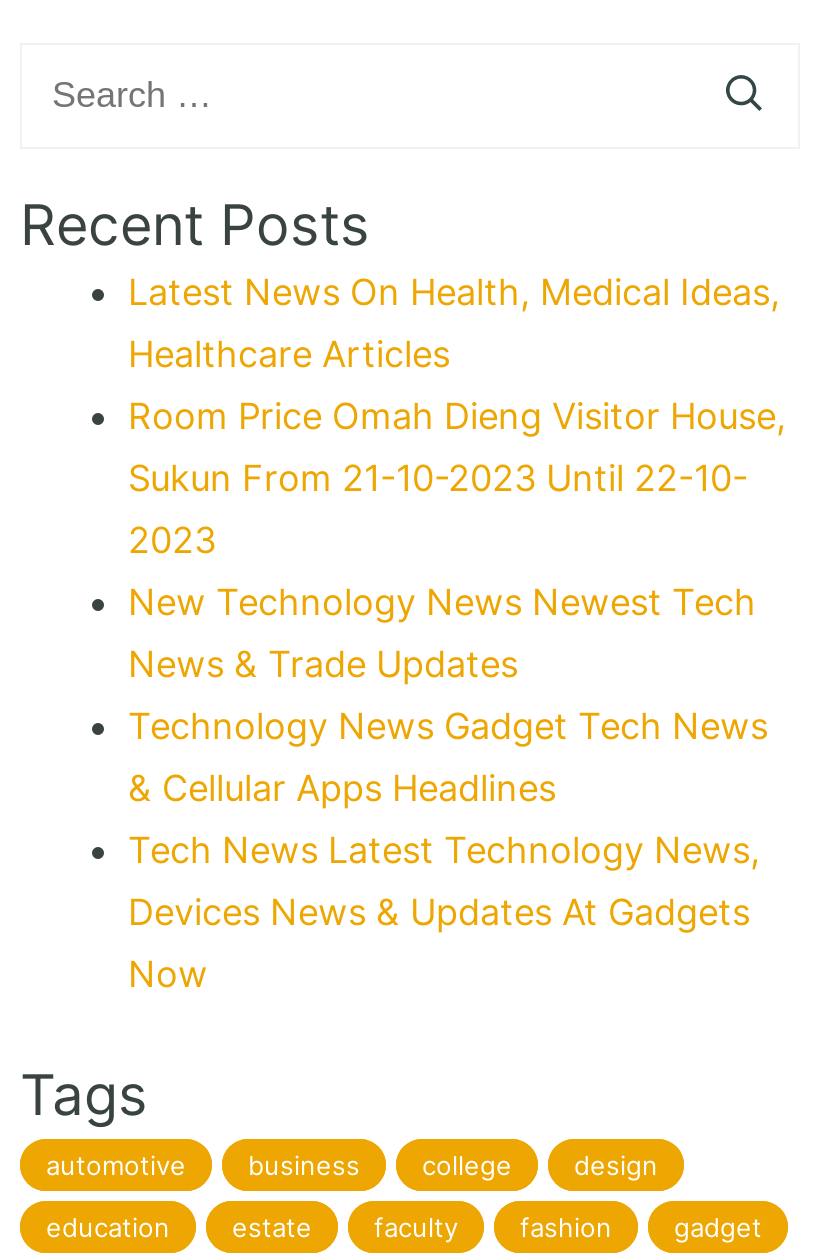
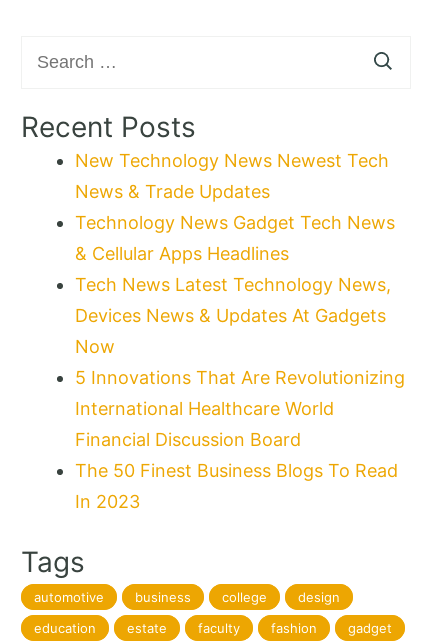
[128,271,786,561] Latest News On Health, Medical Ideas, | Healthcare Articles | Room Price Omah Dieng Visitor House, | Sukun From 21-10-2023 Until 22-10- | 2023 -> none
moved [128,581,768,995] -> [75,150,395,357]: New Technology News Newest Tech | News & Trade Updates | Technology News Gadget Tech News | & Cellular Apps Headlines | Tech News Latest Technology News, | Devices News & Updates At Gadgets | Now
none -> [75,367,405,512] 5 Innovations That Are Revolutionizing | International Healthcare World | Financial Discussion Board | The 50 Finest Business Blogs To Read | In 2023

